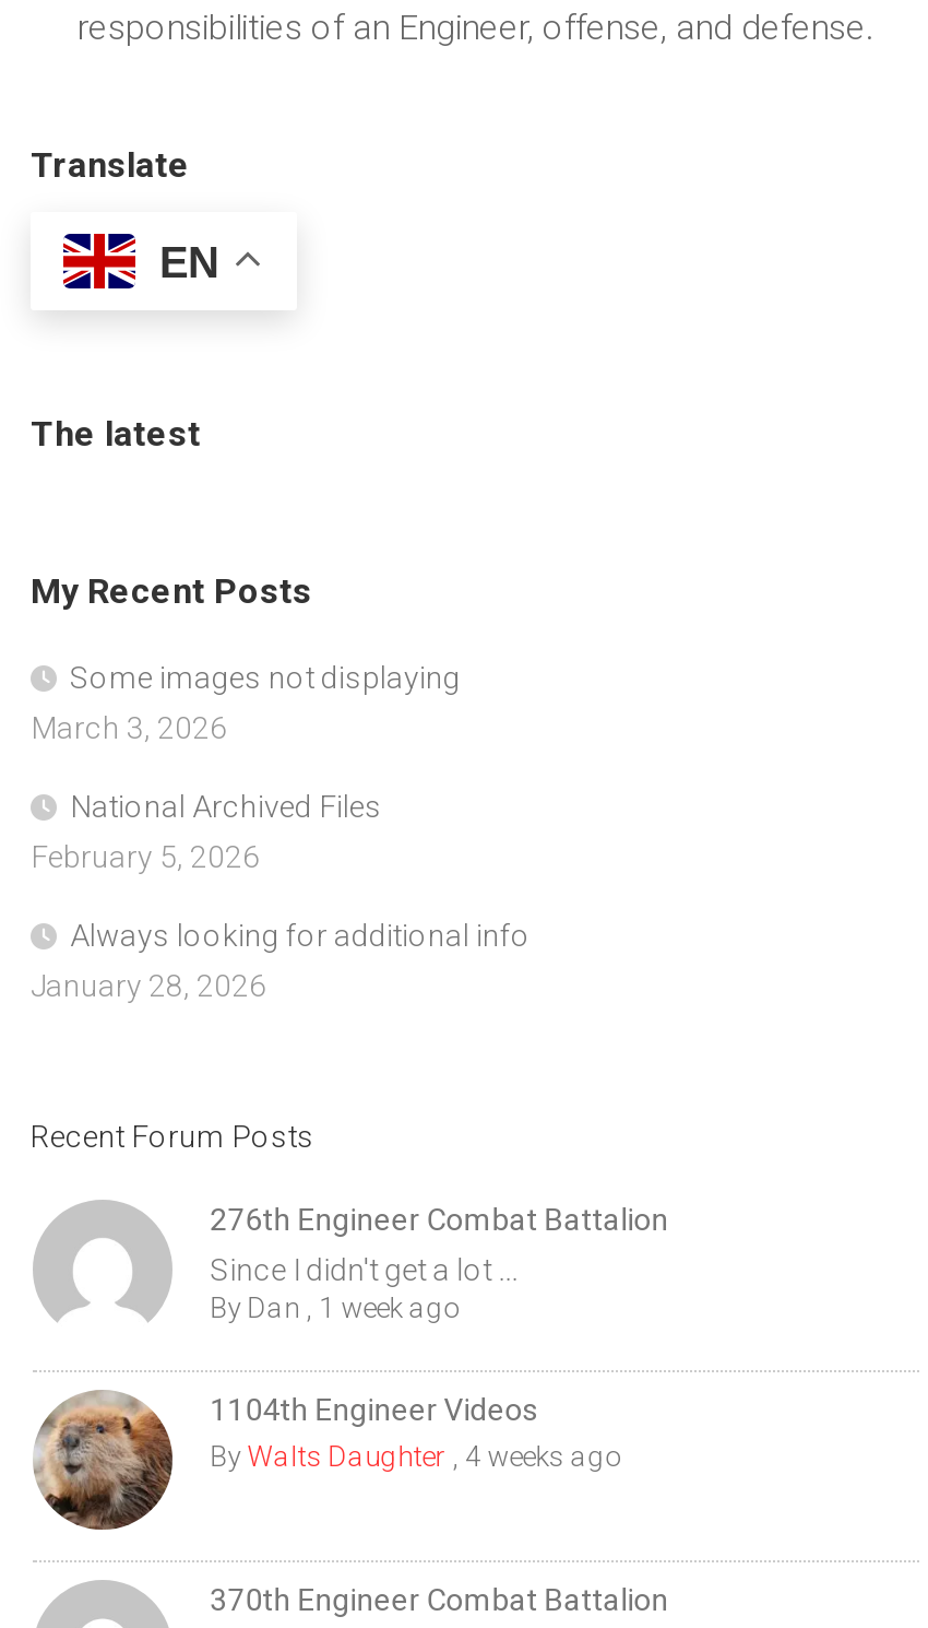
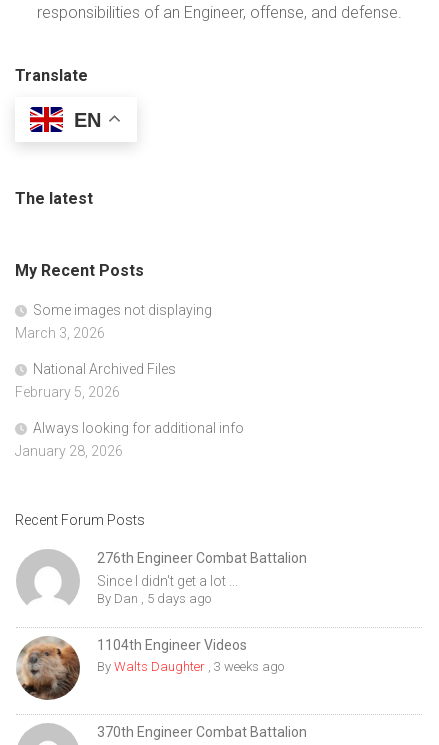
[210,1291,457,1324] By Dan, 1 week ago -> [97,591,211,606] By Dan, 5 days ago
[210,1440,618,1473] By Walts Daughter, 4 weeks ago -> [97,659,284,674] By Walts Daughter, 3 weeks ago

